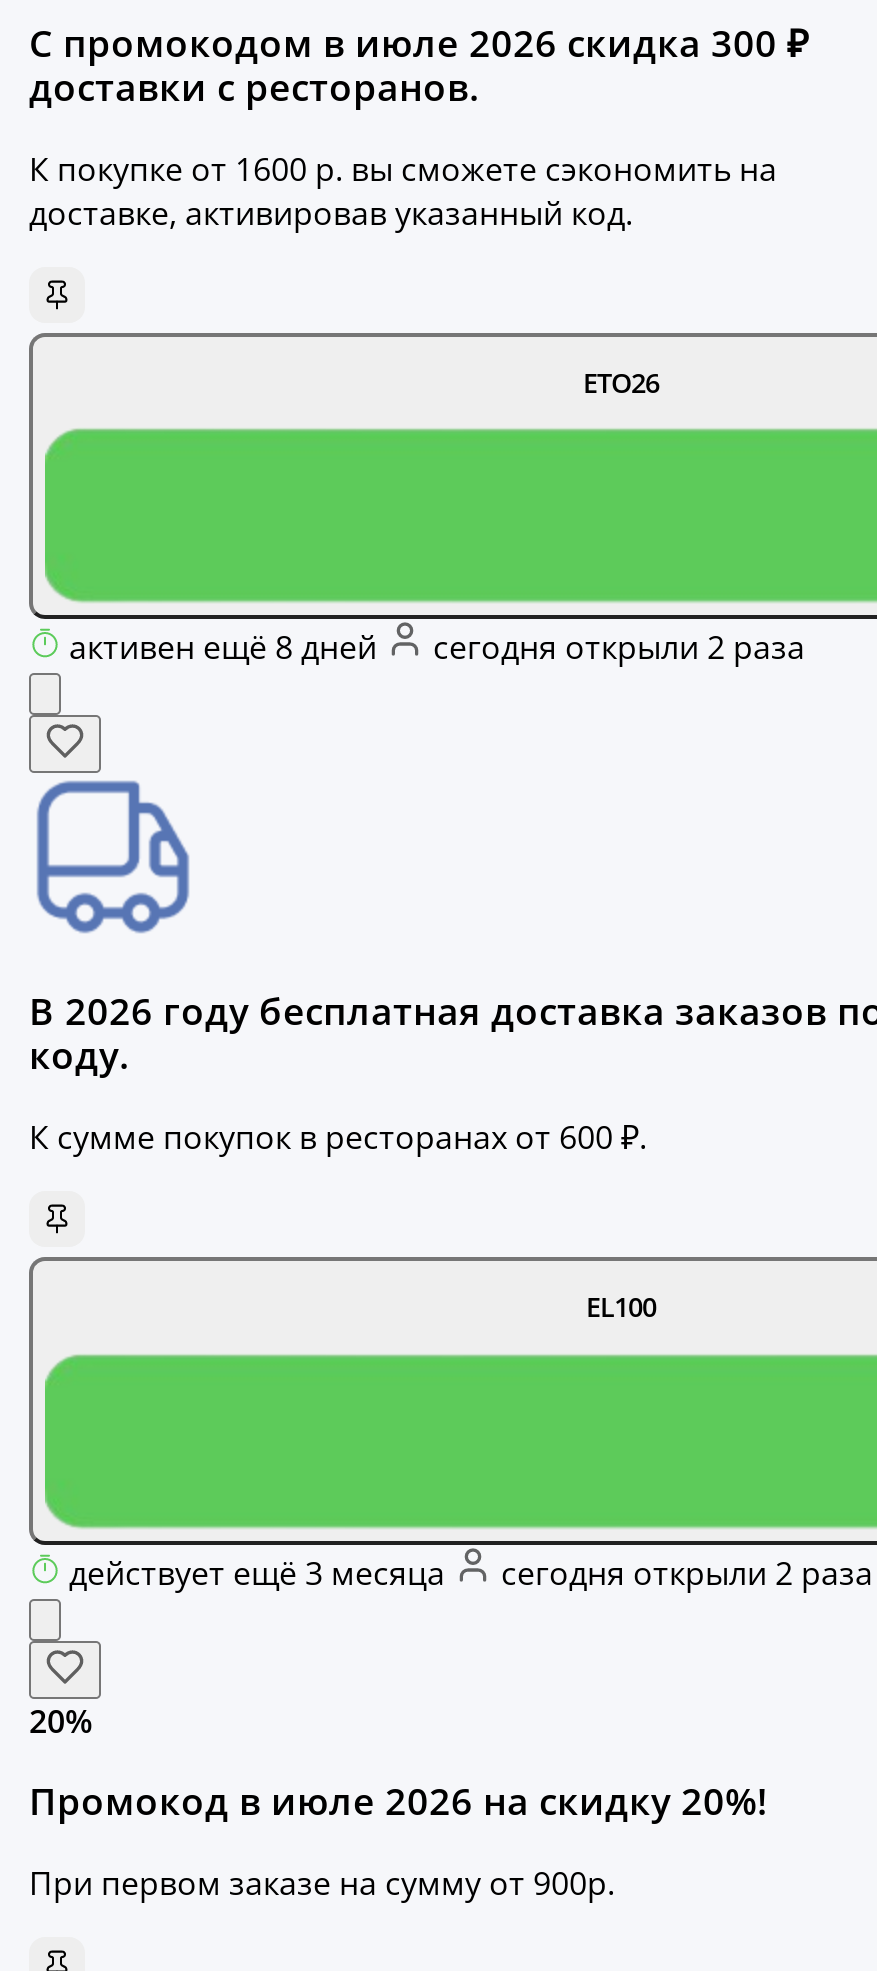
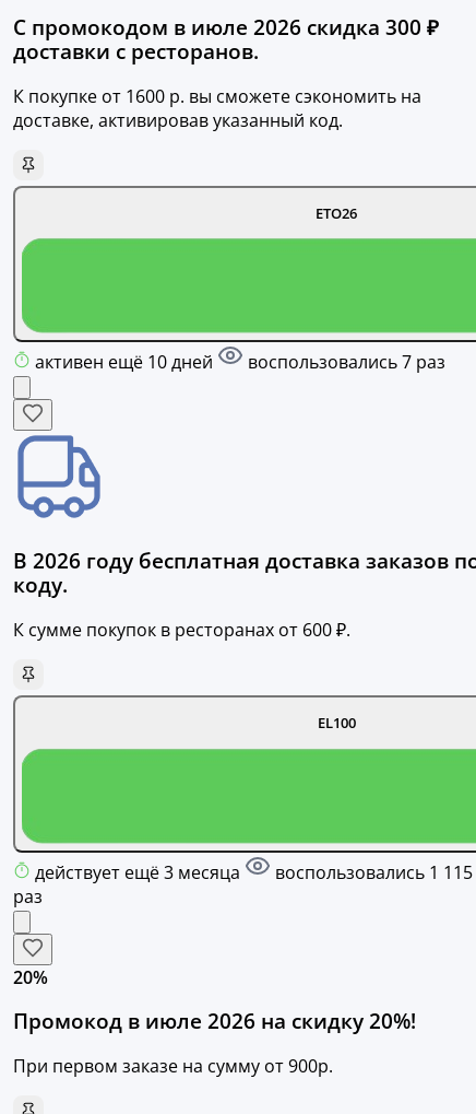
[69,626,805,670] активен ещё 8 дней | сегодня открыли 2 раза -> [35,350,445,374] активен ещё 10 дней | воспользовались 7 раз
[493,1550,873,1594] сегодня открыли 2 раза -> [13,860,473,908] воспользовались 1 115 | раз

